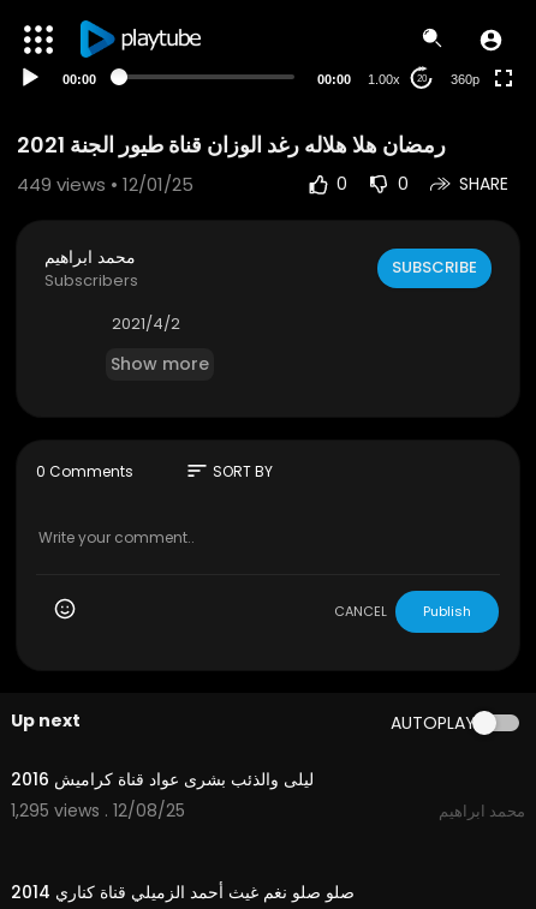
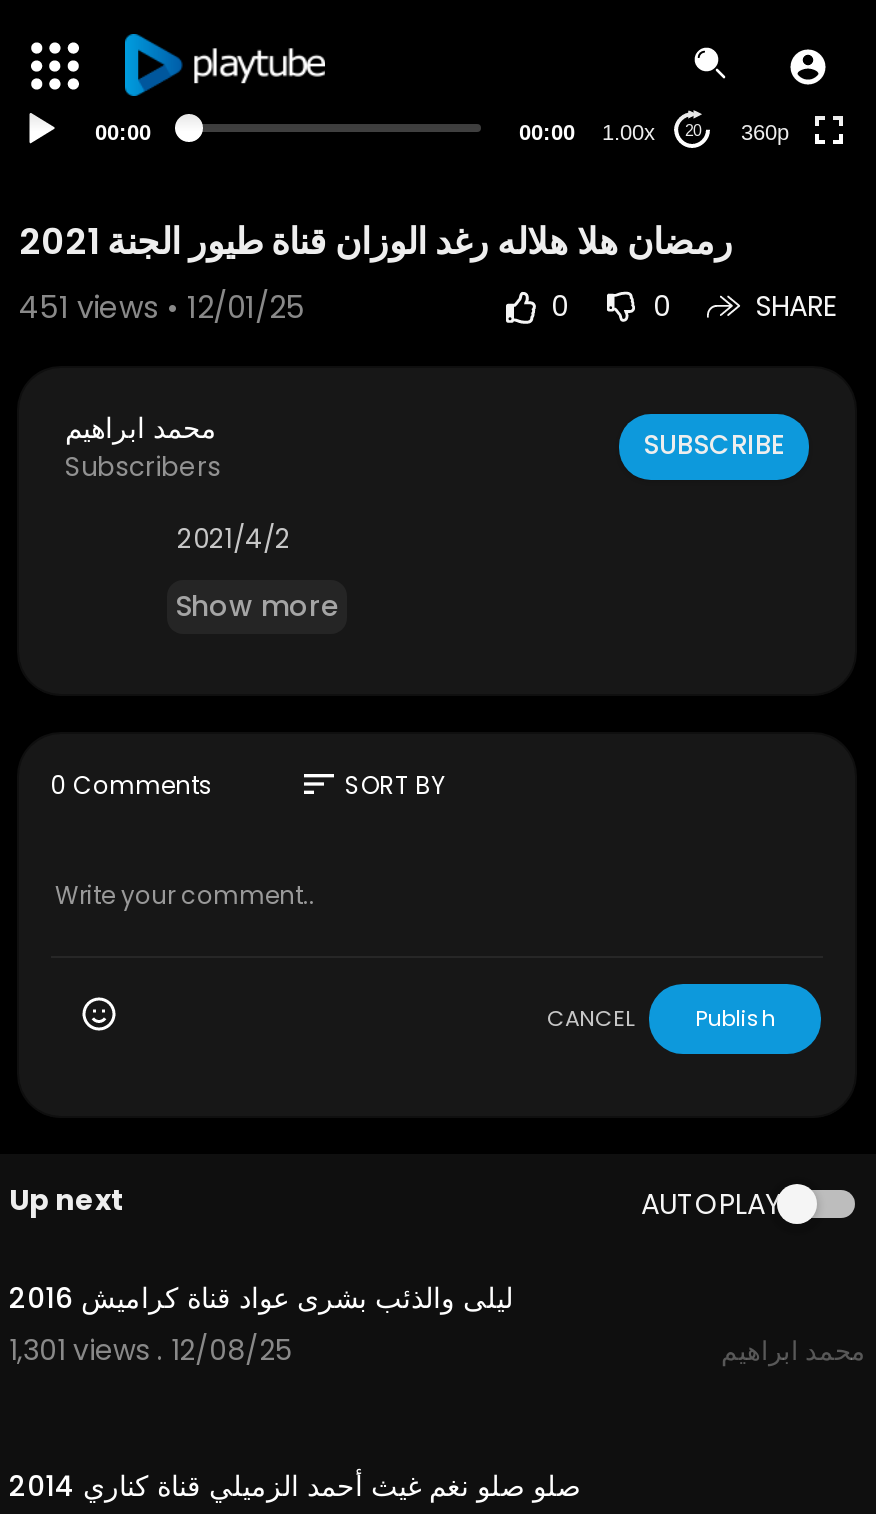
[17,171,193,196] 449 views • 12/01/25 -> [19,285,305,327] 451 views • 12/01/25
[11,799,185,823] 1,295 views . 12/08/25 -> [9,1330,291,1370] 1,301 views . 12/08/25

